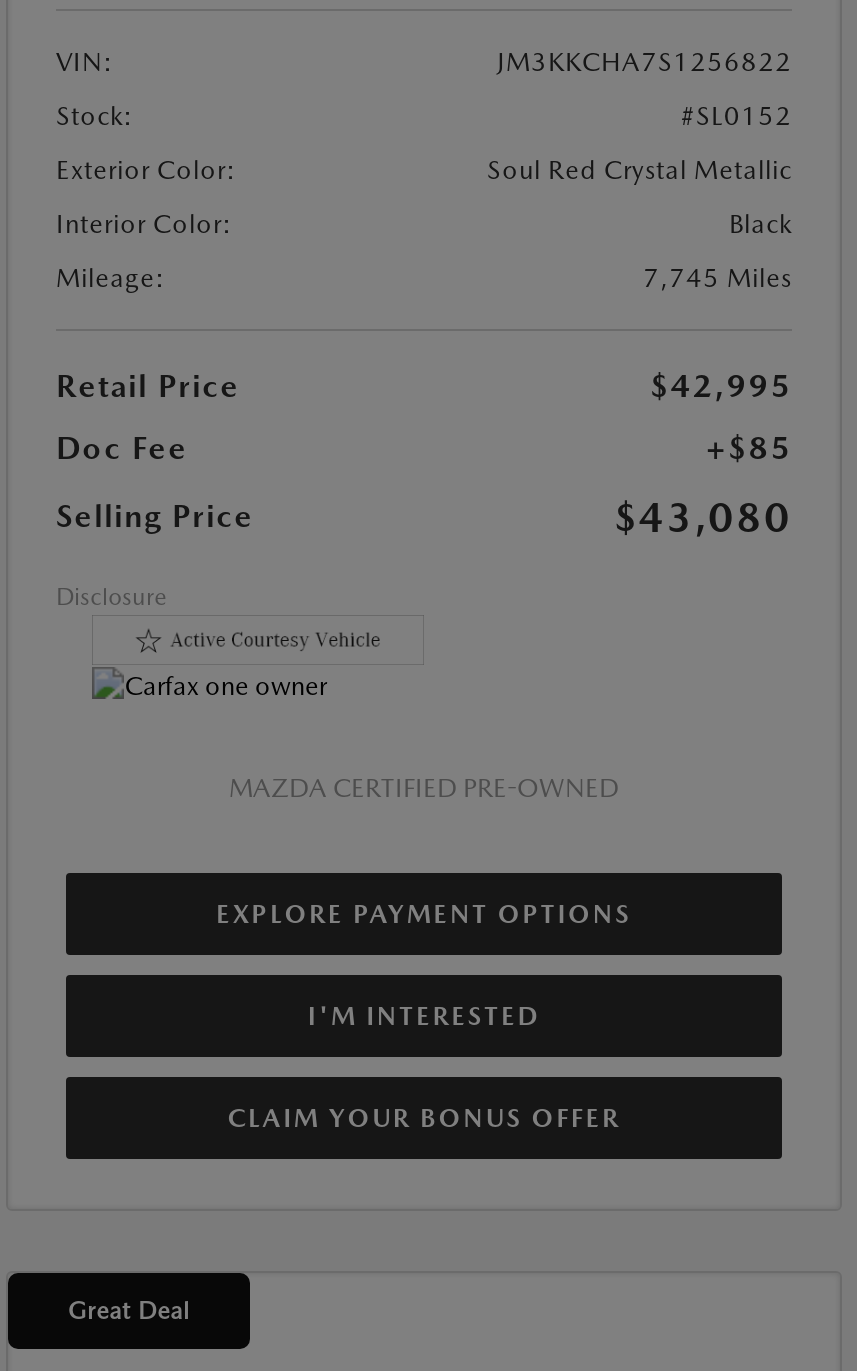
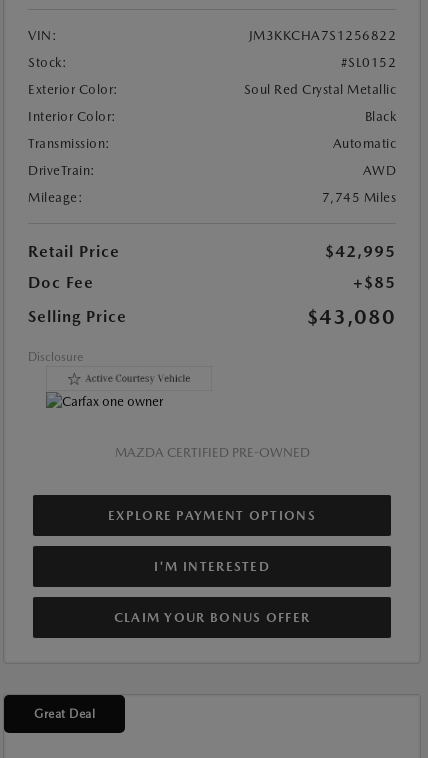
none -> [28,136,396,178] Transmission: | Automatic | DriveTrain: | AWD

